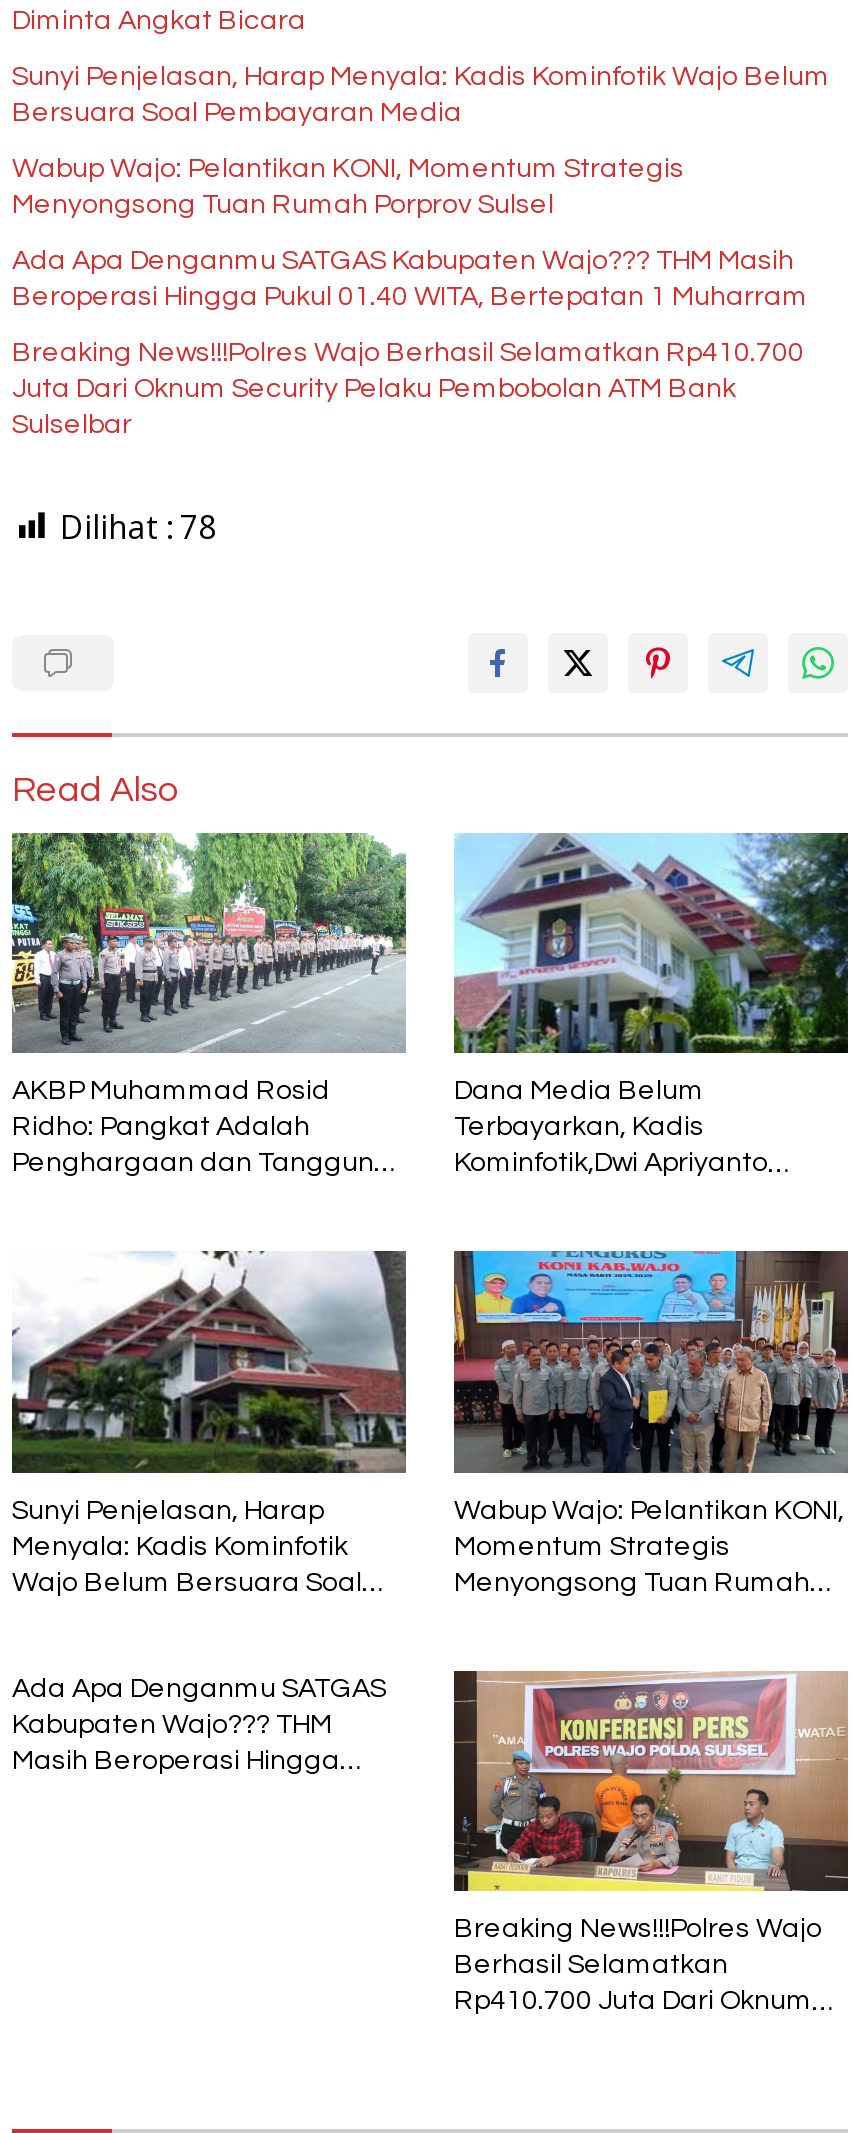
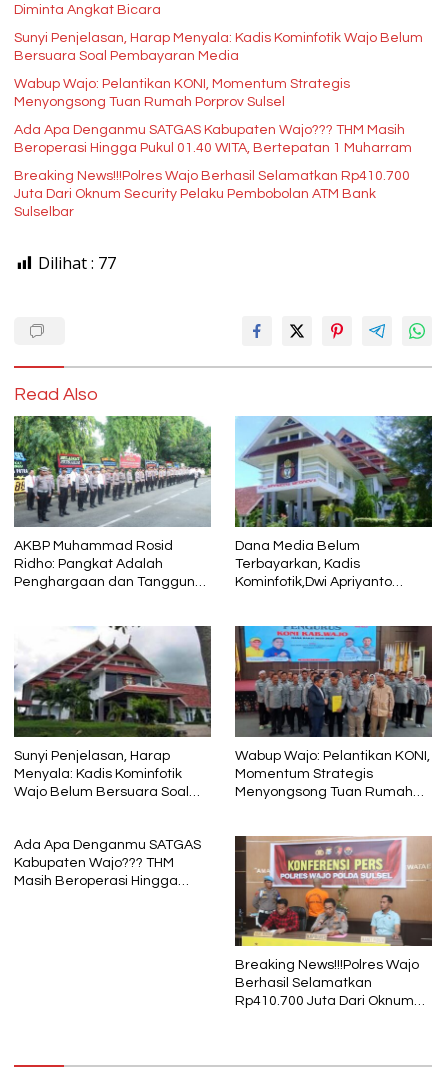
[60,504,216,548] Dilihat : 78 -> [38,252,116,274] Dilihat : 77

